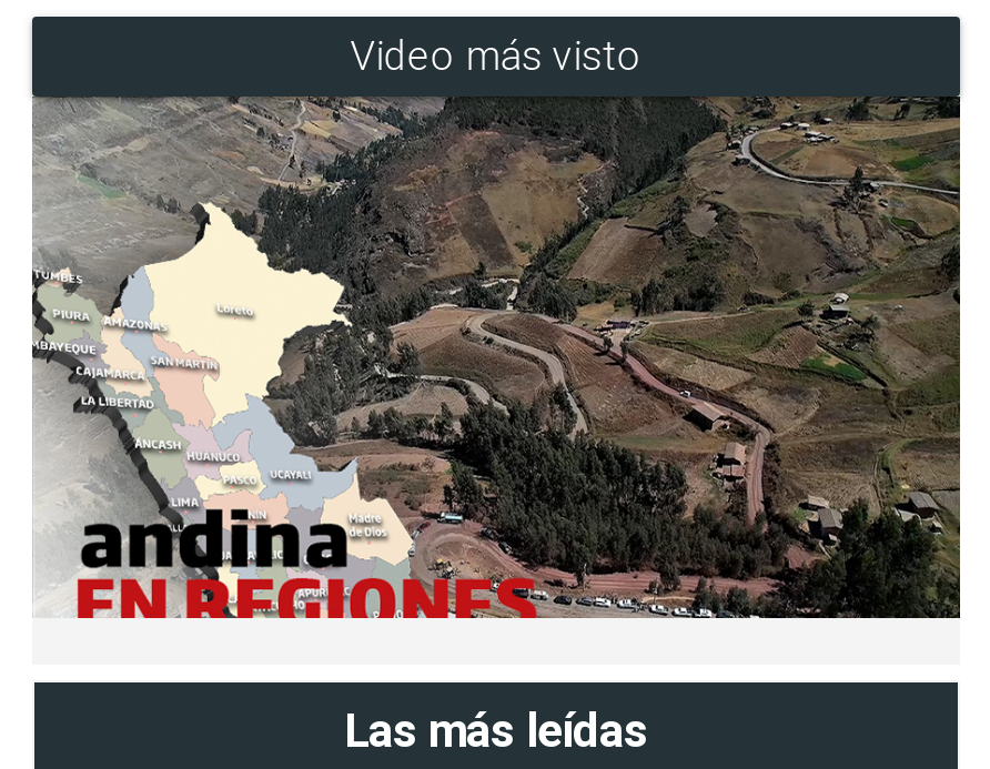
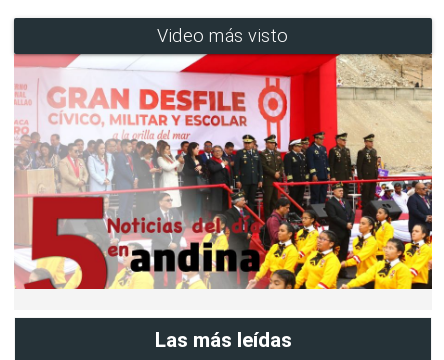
[30,97,962,620] [image] -> [14,53,433,290] [image]

